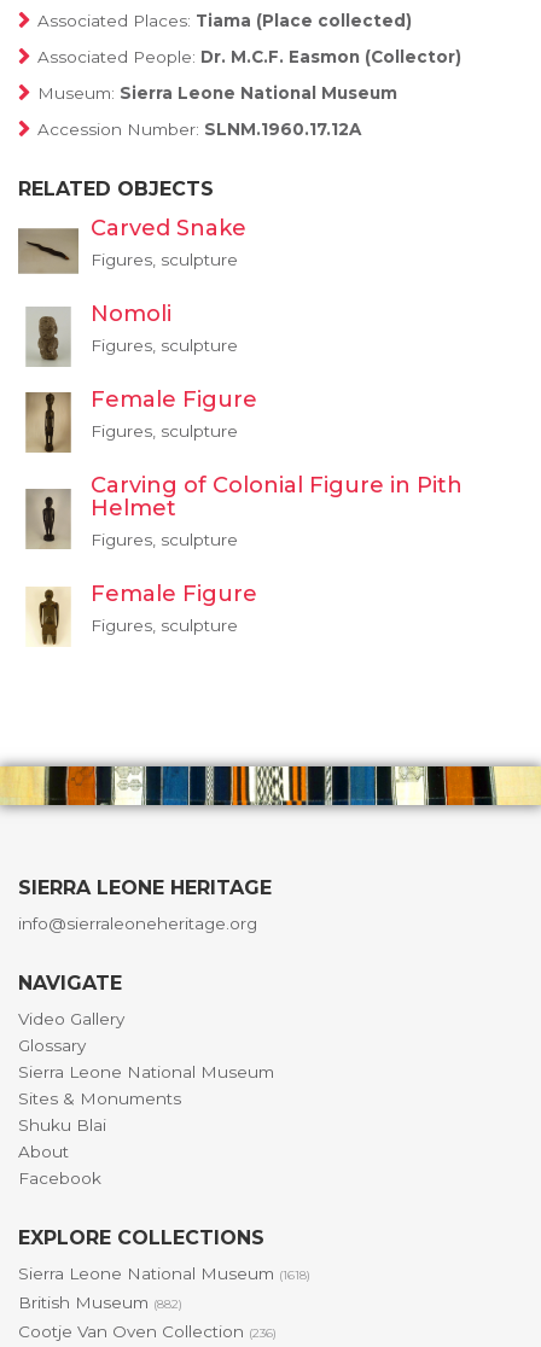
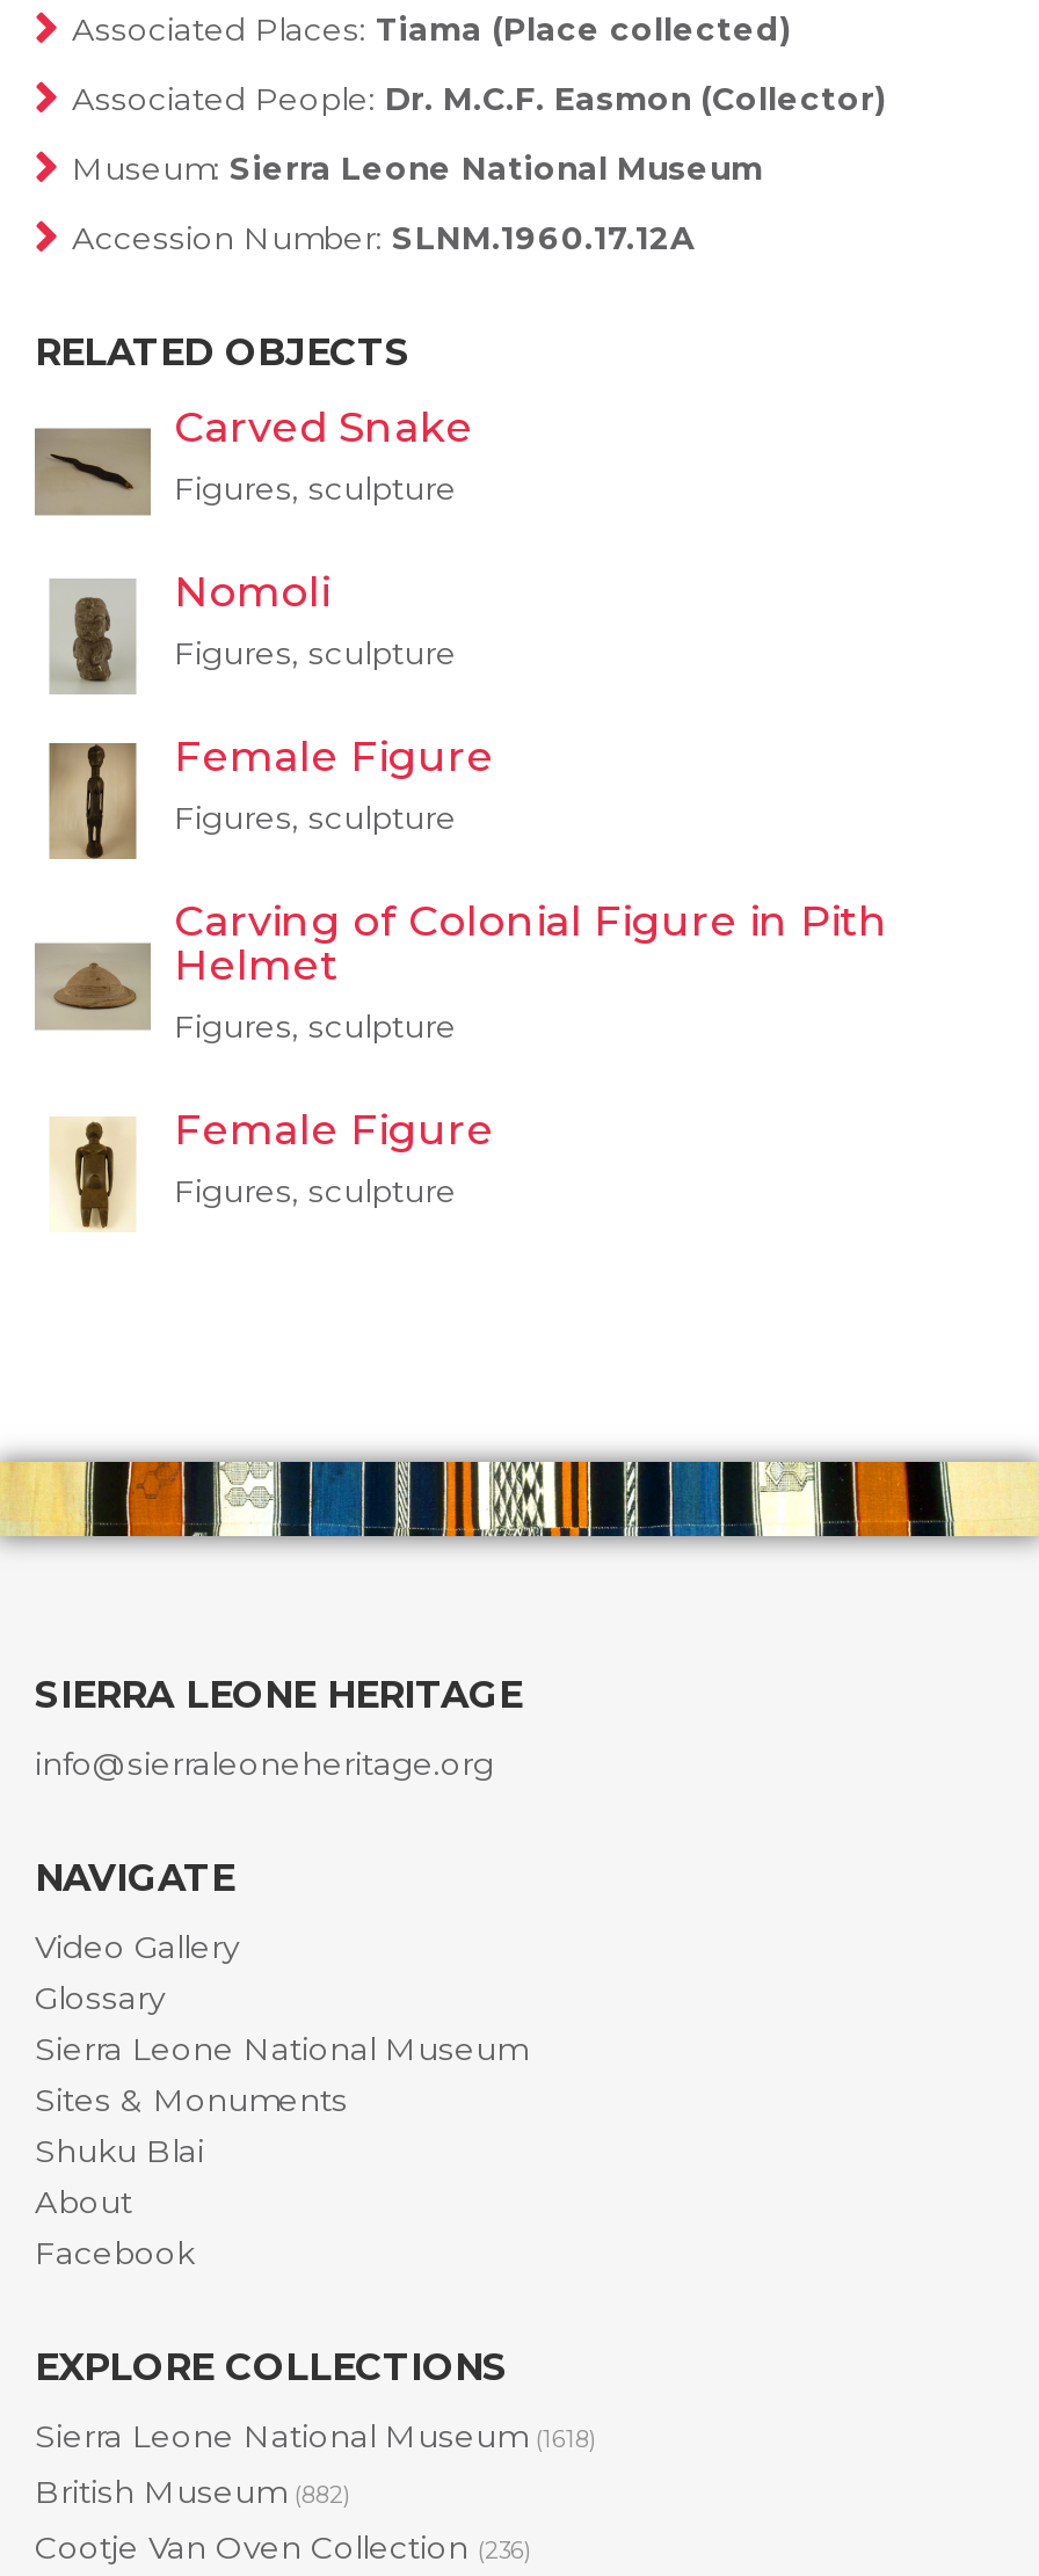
[18,488,78,550] [image] -> [32,929,153,1045] [image]

